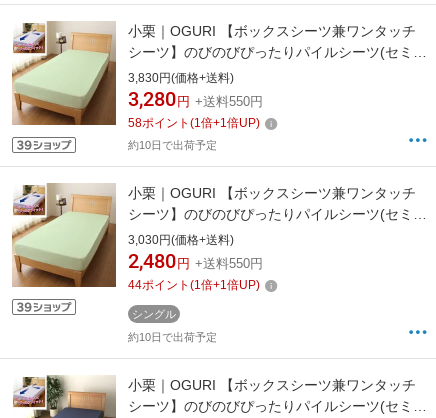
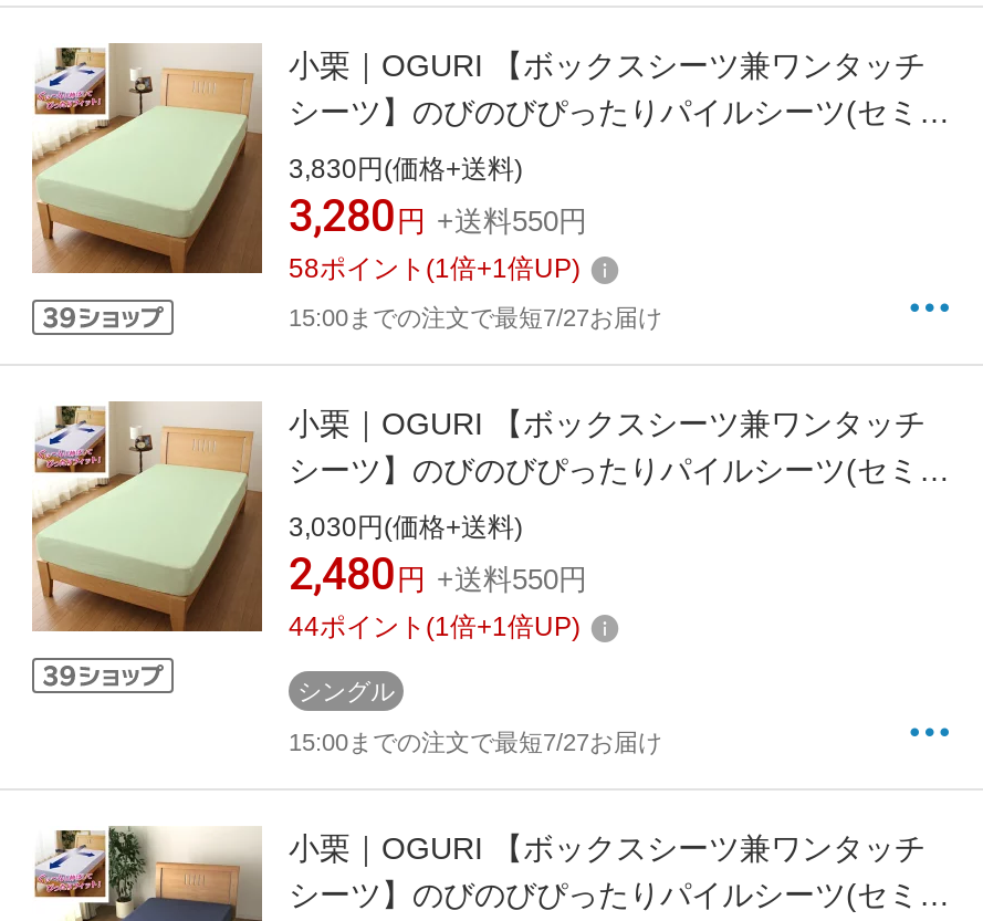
[128,139,217,151] 約10日で出荷予定 -> [289,304,662,331] 15:00までの注文で最短7/27お届け
[128,331,217,343] 約10日で出荷予定 -> [289,729,662,755] 15:00までの注文で最短7/27お届け

